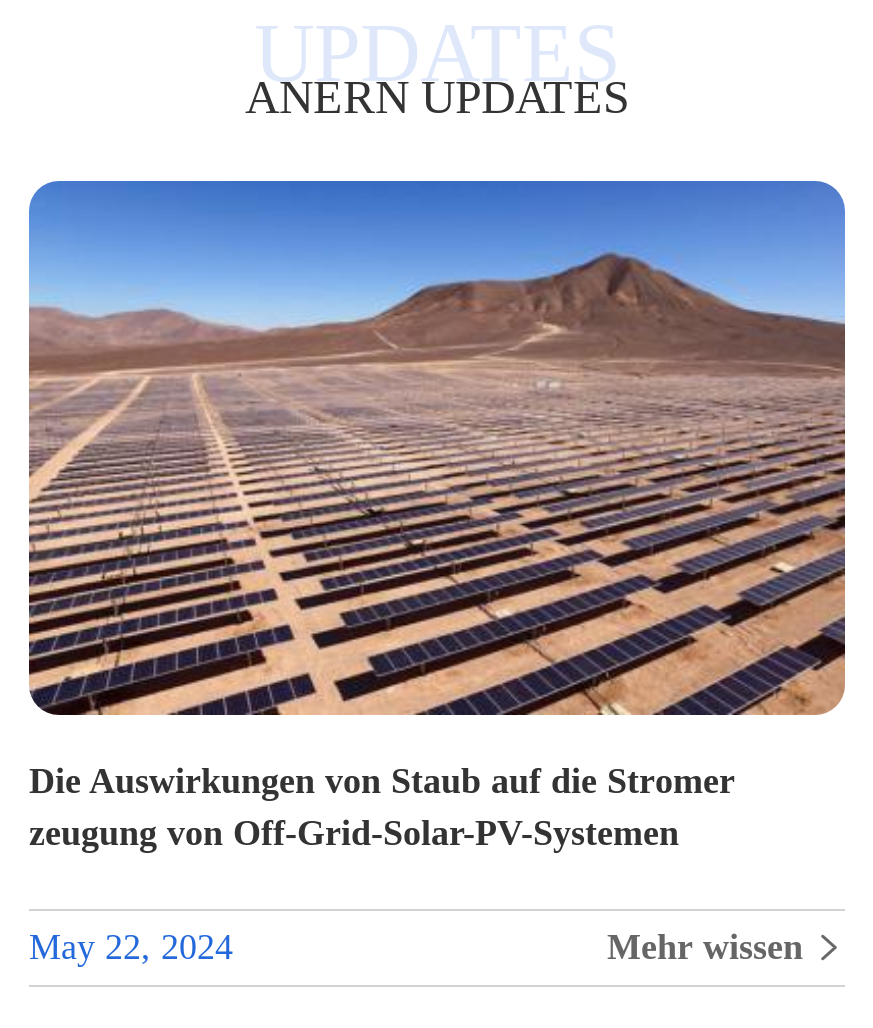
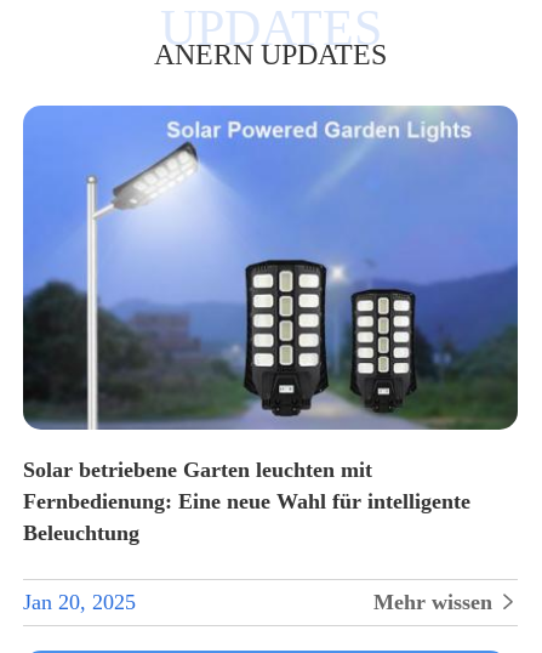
[27,181,847,854] [image] | Die Auswirkungen von Staub auf die Stromer | zeugung von Off-Grid-Solar-PV-Systemen -> [22,106,519,546] [image] | Solar betriebene Garten leuchten mit | Fernbedienung: Eine neue Wahl für intelligente | Beleuchtung
[29,928,233,968] May 22, 2024 -> [23,590,136,615] Jan 20, 2025

